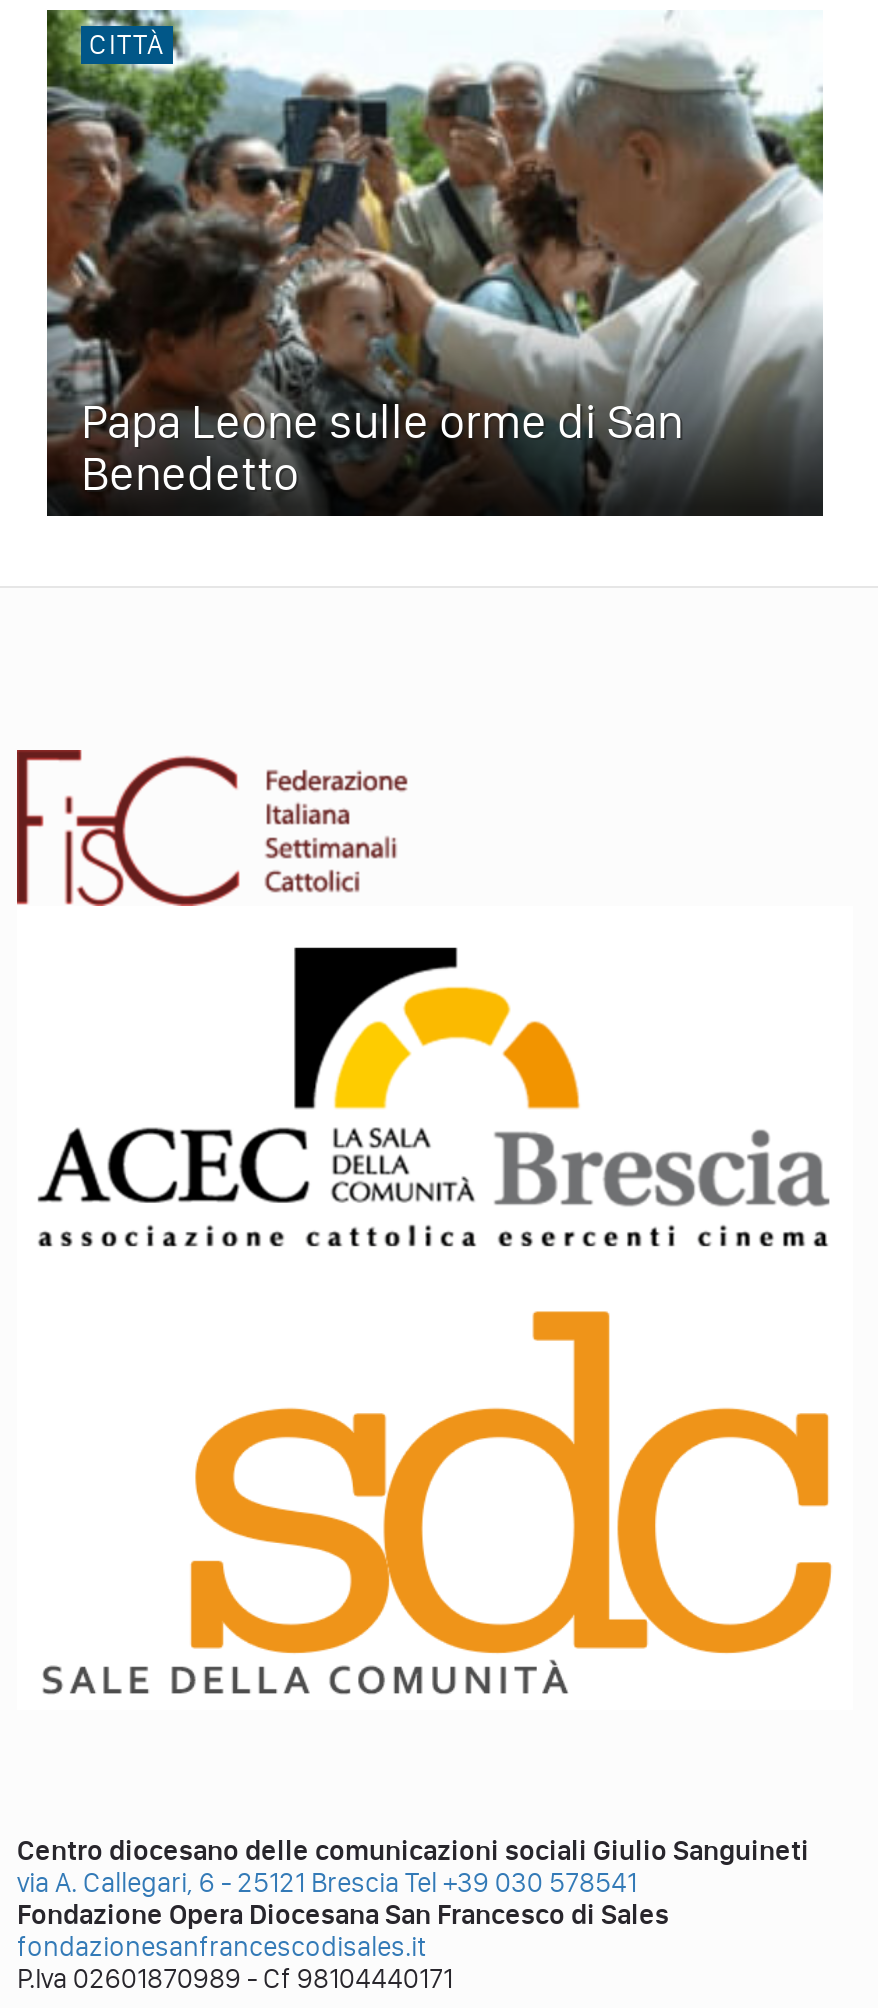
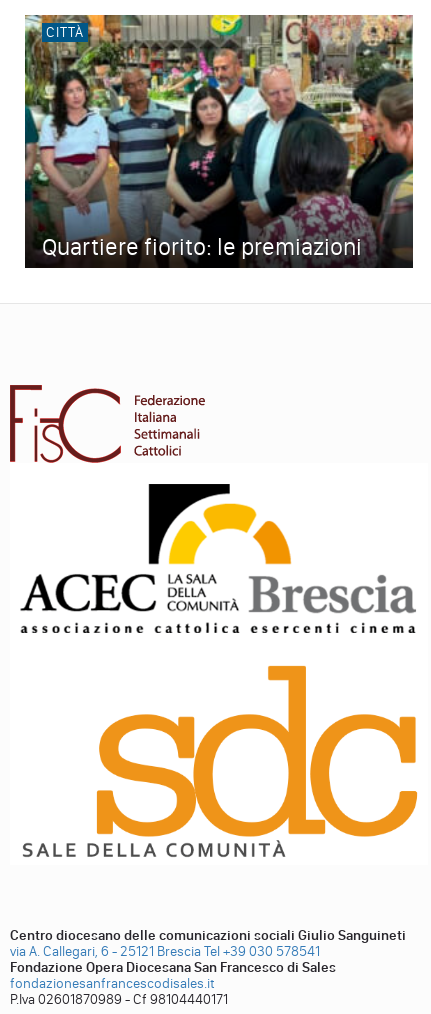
[45,10,823,502] [image] | Papa Leone sulle orme di San | Benedetto -> [24,14,414,261] [image] | Quartiere fiorito: le premiazioni

